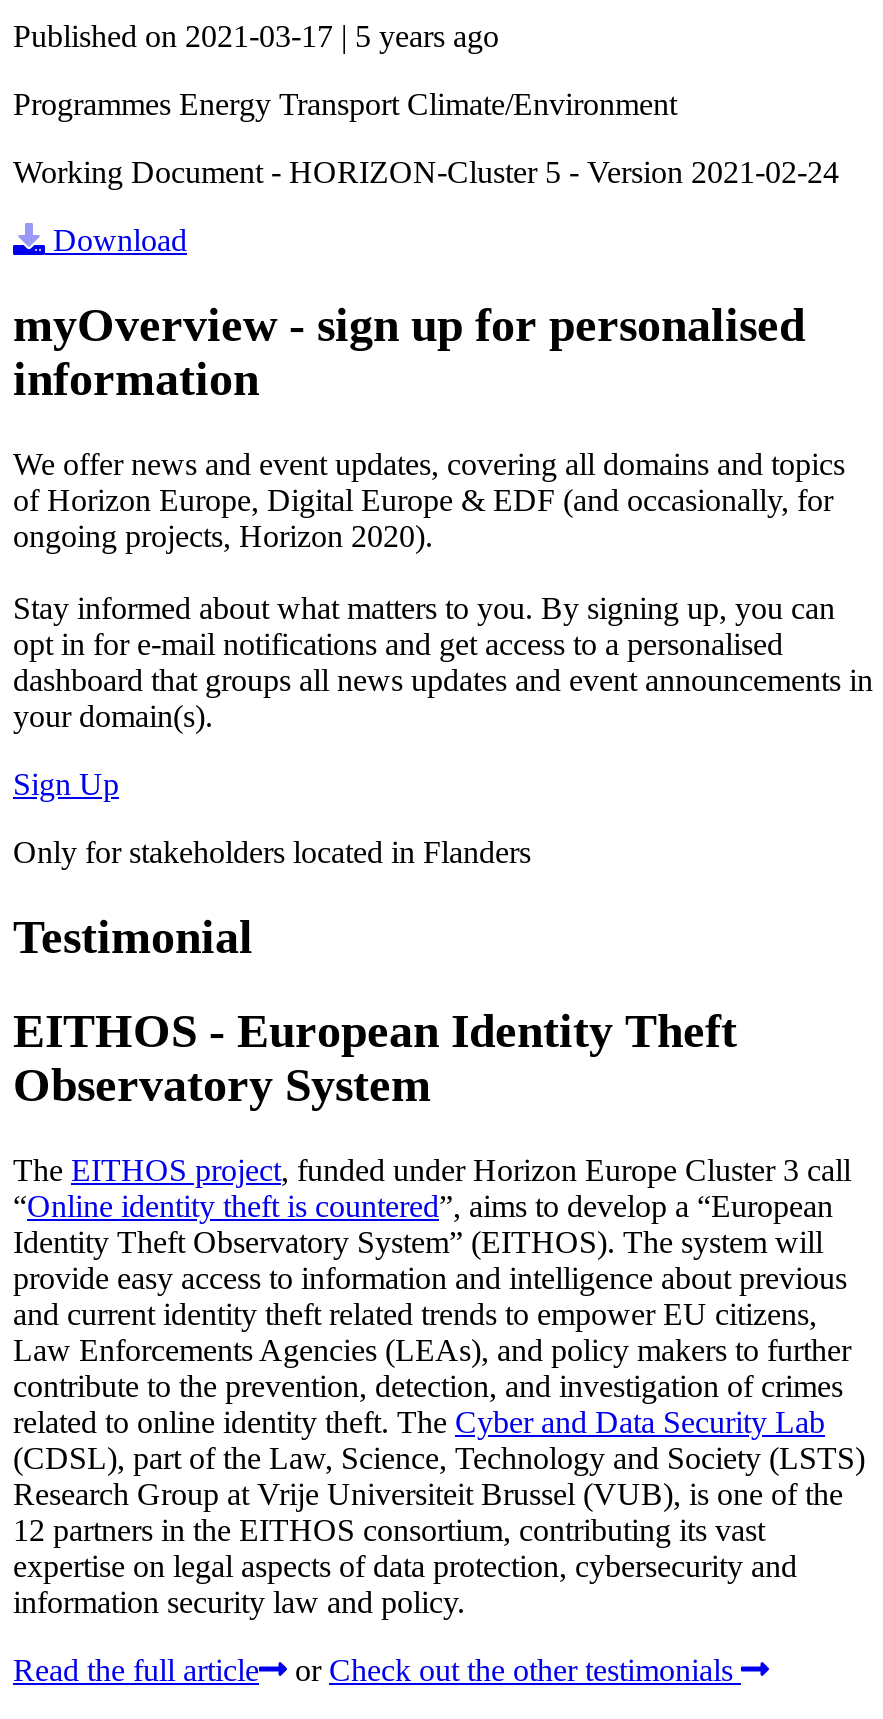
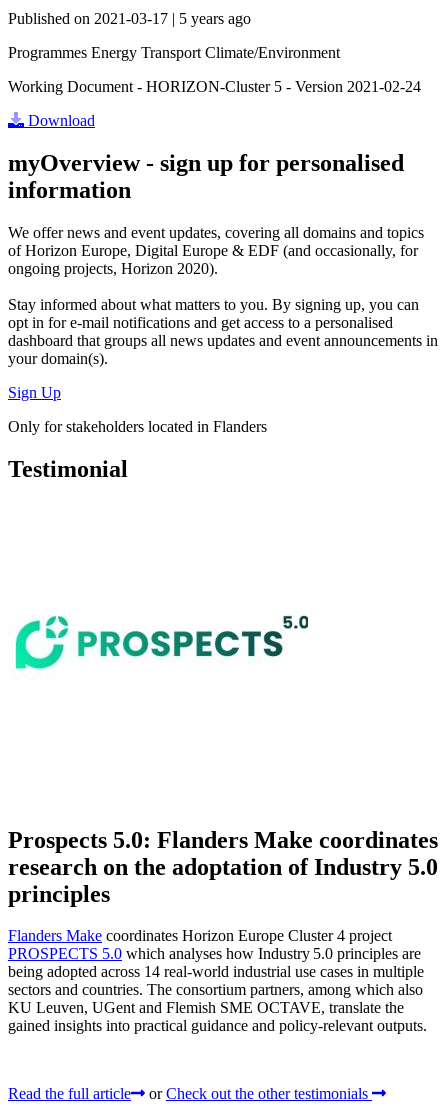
[13,1004,737,1110] EITHOS - European Identity Theft | Observatory System -> [8,826,438,906] Prospects 5.0: Flanders Make coordinates | research on the adoptation of Industry 5.0 | principles
[13,1152,865,1618] The EITHOS project, funded under Horizon Europe Cluster 3 call | “Online identity theft is countered”, aims to develop a “European | Identity Theft Observatory System” (EITHOS). The system will | provide easy access to information and intelligence about previous | and current identity theft related trends to empower EU citizens, | Law Enforcements Agencies (LEAs), and policy makers to further | contribute to the prevention, detection, and investigation of crimes | related to online identity theft. The Cyber and Data Security Lab | (CDSL), part of the Law, Science, Technology and Society (LSTS) | Research Group at Vrije Universiteit Brussel (VUB), is one of the | 12 partners in the EITHOS consortium, contributing its vast | expertise on legal aspects of data protection, cybersecurity and | information security law and policy. -> [8,927,427,1034] Flanders Make coordinates Horizon Europe Cluster 4 project | PROSPECTS 5.0 which analyses how Industry 5.0 principles are | being adopted across 14 real‑world industrial use cases in multiple | sectors and countries. The consortium partners, among which also | KU Leuven, UGent and Flemish SME OCTAVE, translate the | gained insights into practical guidance and policy-relevant outputs.

